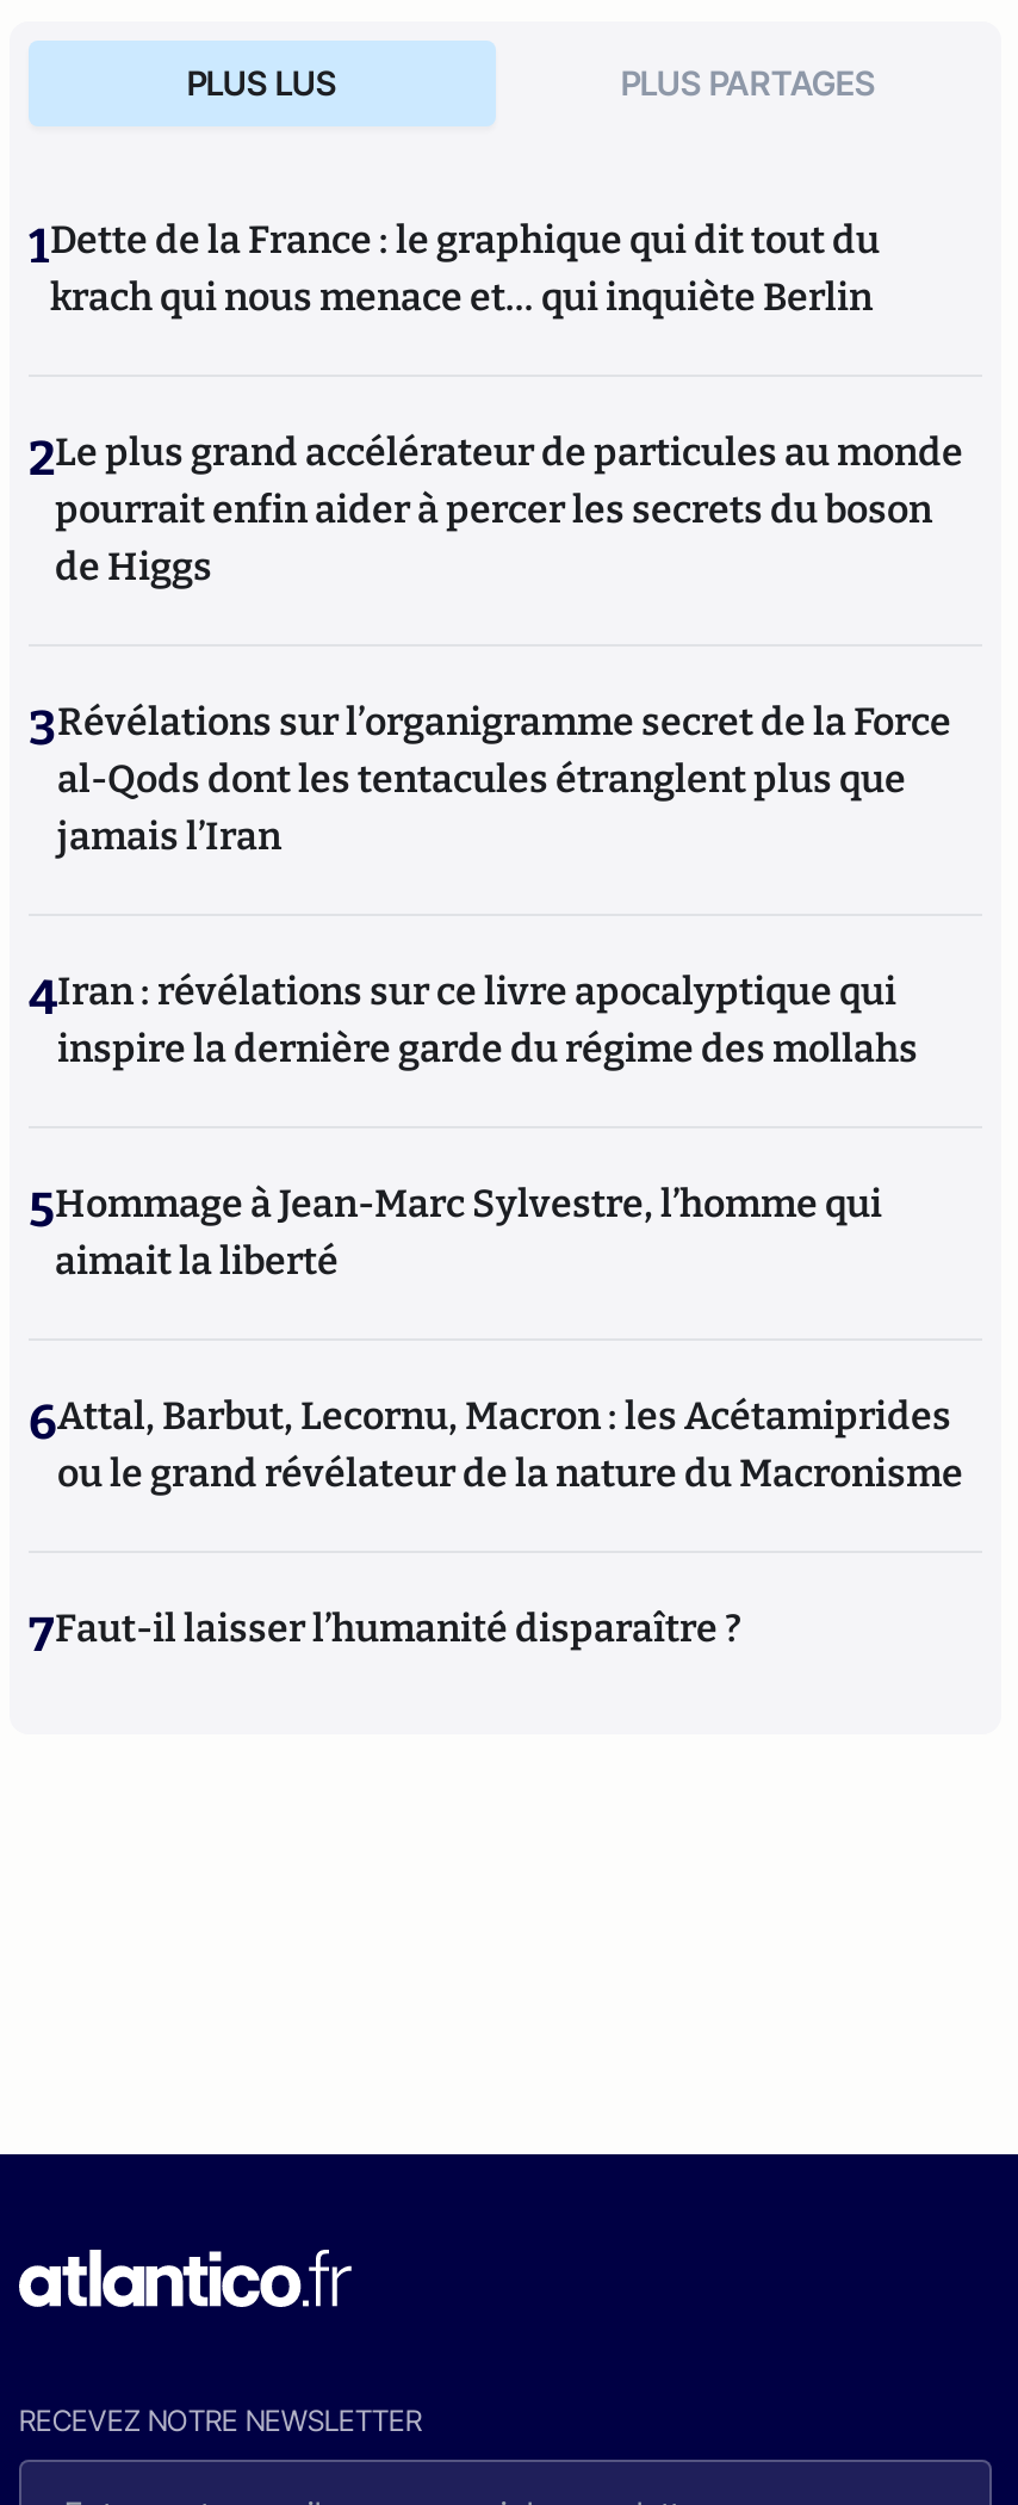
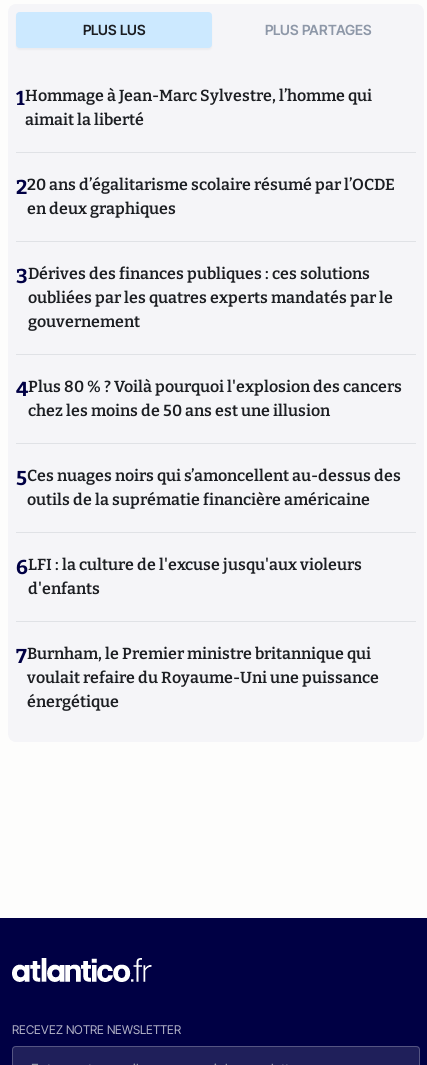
[29,217,963,1238] 1Dette de la France : le graphique qui dit tout du | krach qui nous menace et… qui inquiète Berlin | 2Le plus grand accélérateur de particules au monde | pourrait enfin aider à percer les secrets du boson | de Higgs | 3Révélations sur l’organigramme secret de la Force | al-Qods dont les tentacules étranglent plus que | jamais l’Iran | 4Iran : révélations sur ce livre apocalyptique qui | inspire la dernière garde du régime des mollahs | 5Hommage à Jean-Marc Sylvestre, l’homme qui -> [16,86,372,110] 1Hommage à Jean-Marc Sylvestre, l’homme qui
moved [55,1238,339,1284] -> [25,110,144,129]: aimait la liberté
[29,1393,963,1663] 6Attal, Barbut, Lecornu, Macron : les Acétamiprides | ou le grand révélateur de la nature du Macronisme | 7Faut-il laisser l’humanité disparaître ? -> [16,175,402,711] 220 ans d’égalitarisme scolaire résumé par l’OCDE | en deux graphiques | 3Dérives des finances publiques : ces solutions | oubliées par les quatres experts mandatés par le | gouvernement | 4Plus 80 % ? Voilà pourquoi l'explosion des cancers | chez les moins de 50 ans est une illusion | 5Ces nuages noirs qui s’amoncellent au-dessus des | outils de la suprématie financière américaine | 6LFI : la culture de l'excuse jusqu'aux violeurs | d'enfants | 7Burnham, le Premier ministre britannique qui | voulait refaire du Royaume-Uni une puissance | énergétique

